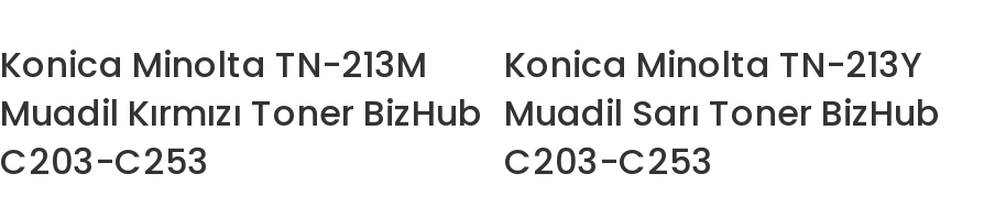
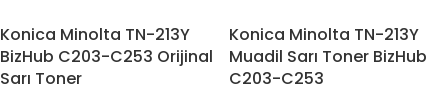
[0,40,482,187] Konica Minolta TN-213M | Muadil Kırmızı Toner BizHub | C203-C253 -> [0,23,213,90] Konica Minolta TN-213Y | BizHub C203-C253 Orijinal | Sarı Toner

